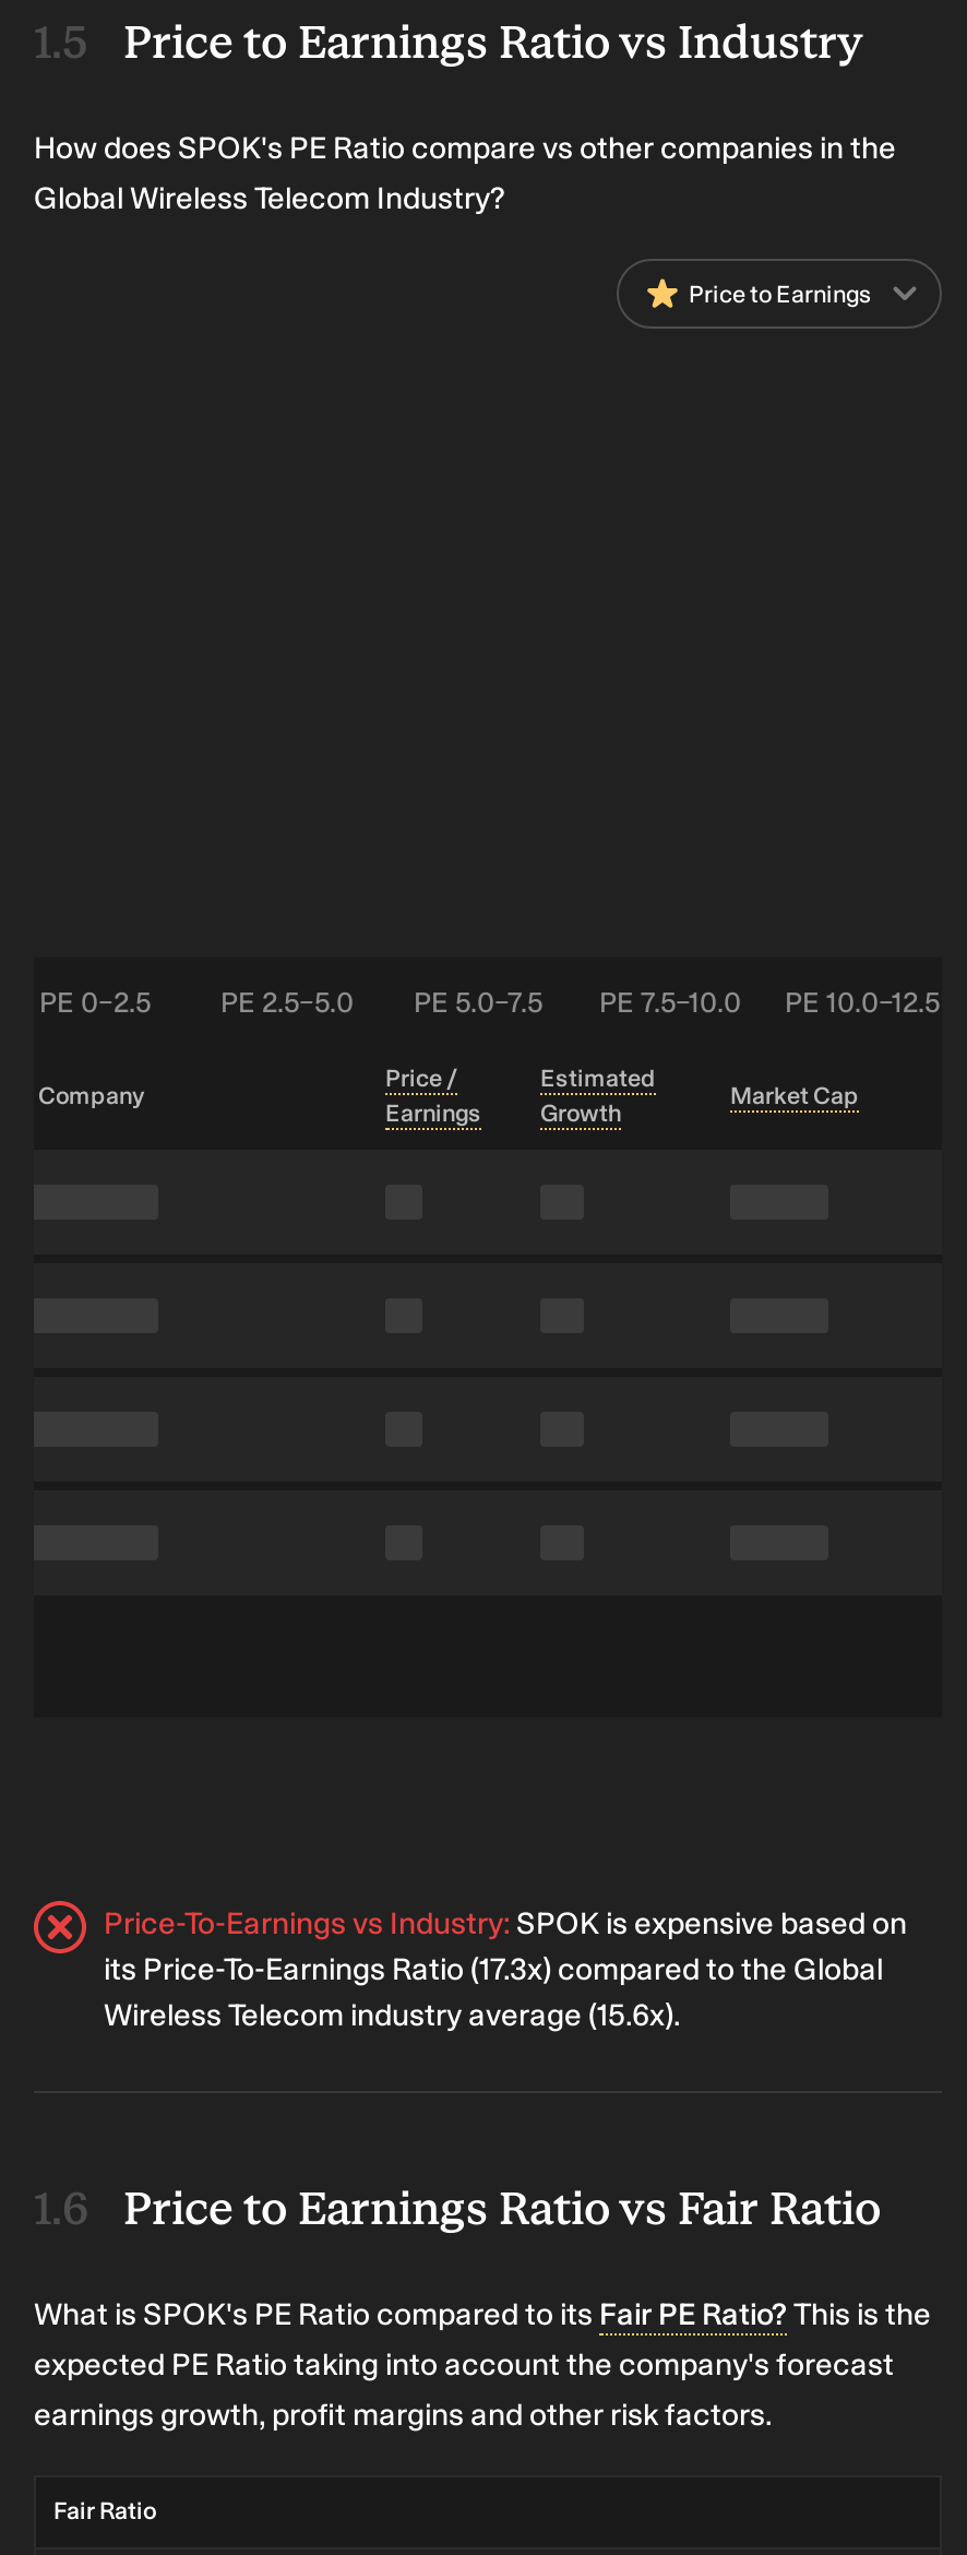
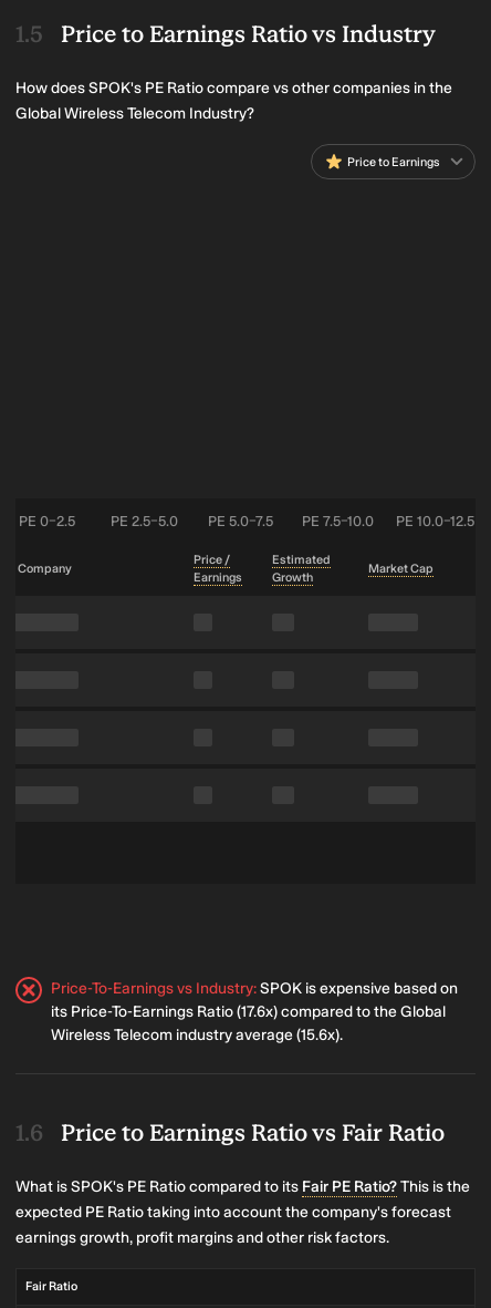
[104,1951,883,1988] its Price-To-Earnings Ratio (17.3x) compared to the Global -> [51,1002,446,1021] its Price-To-Earnings Ratio (17.6x) compared to the Global

